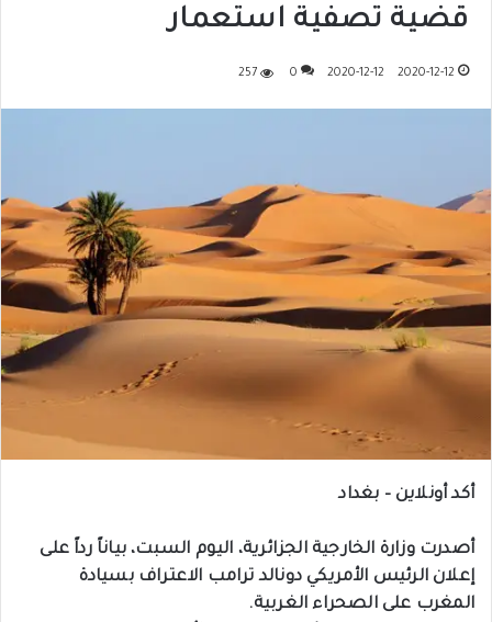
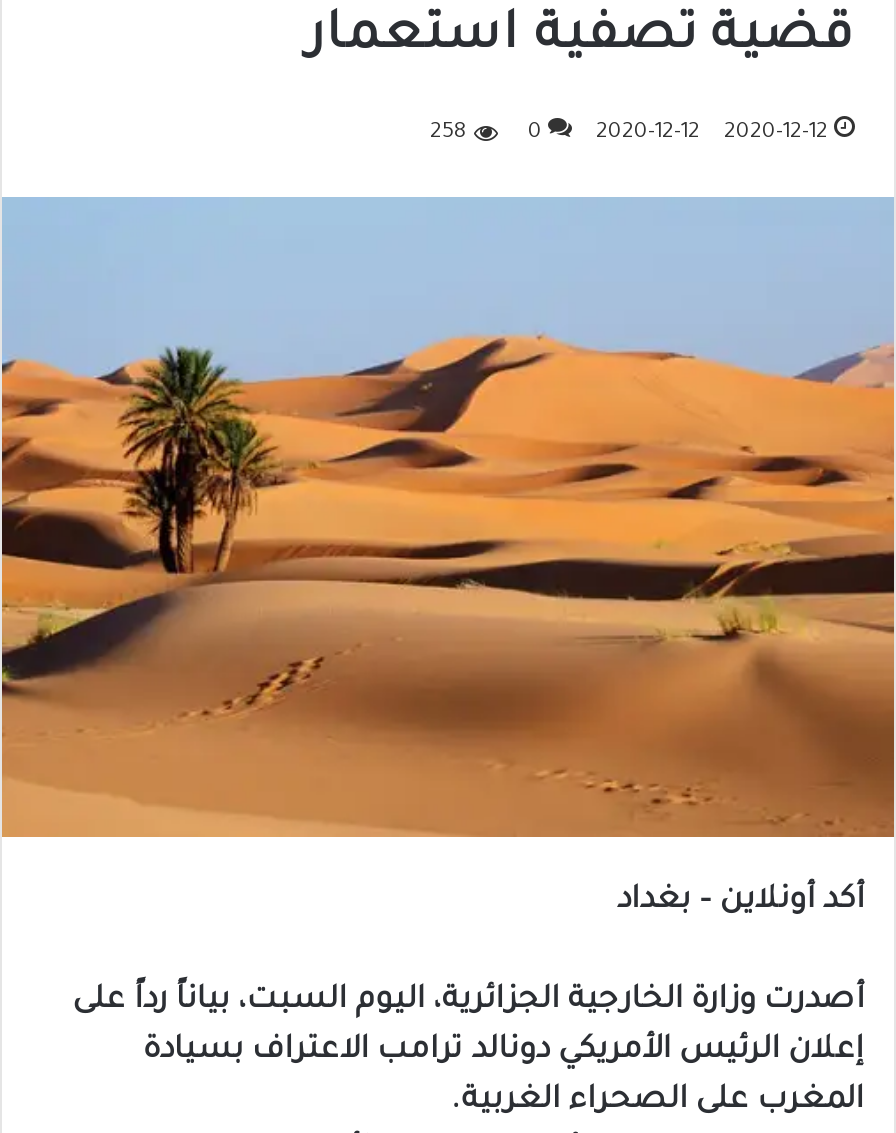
[238,67,257,80] 257 -> [430,121,468,145] 258

